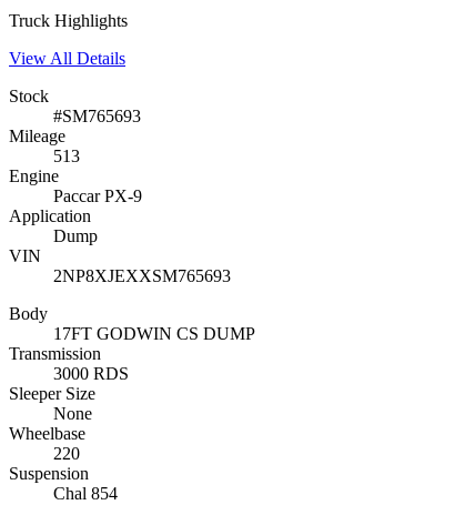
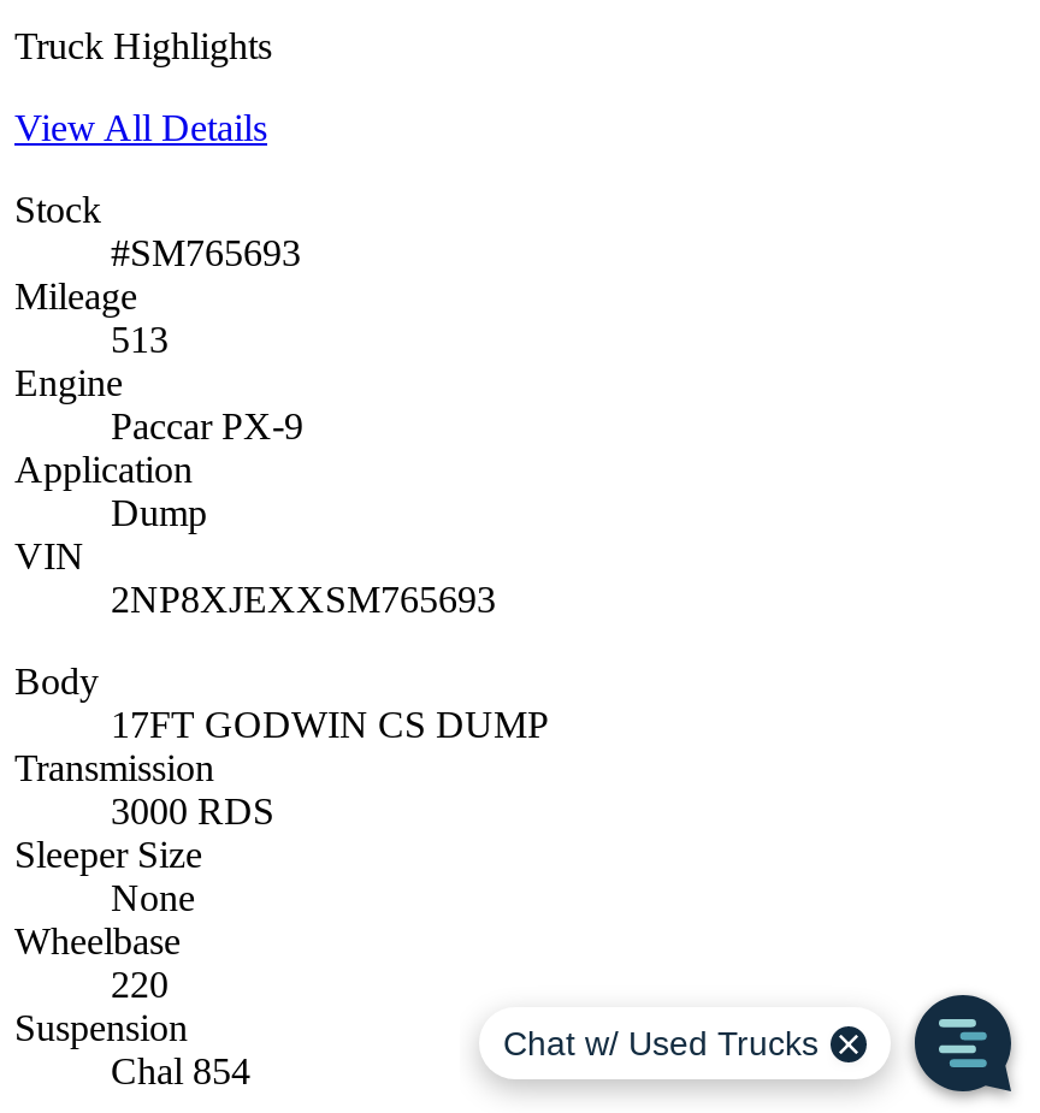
none -> [477,990,1016,1101] [image]

